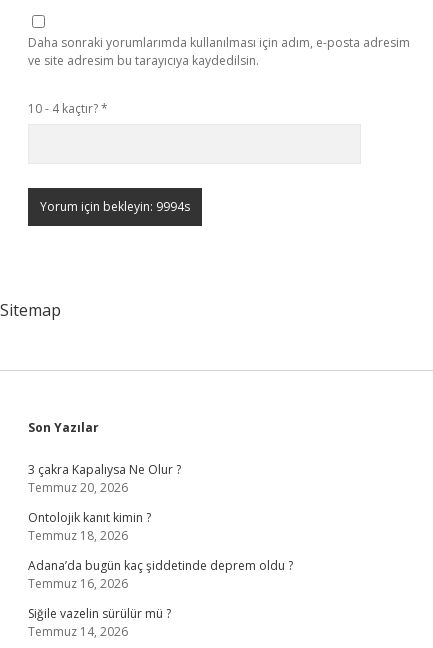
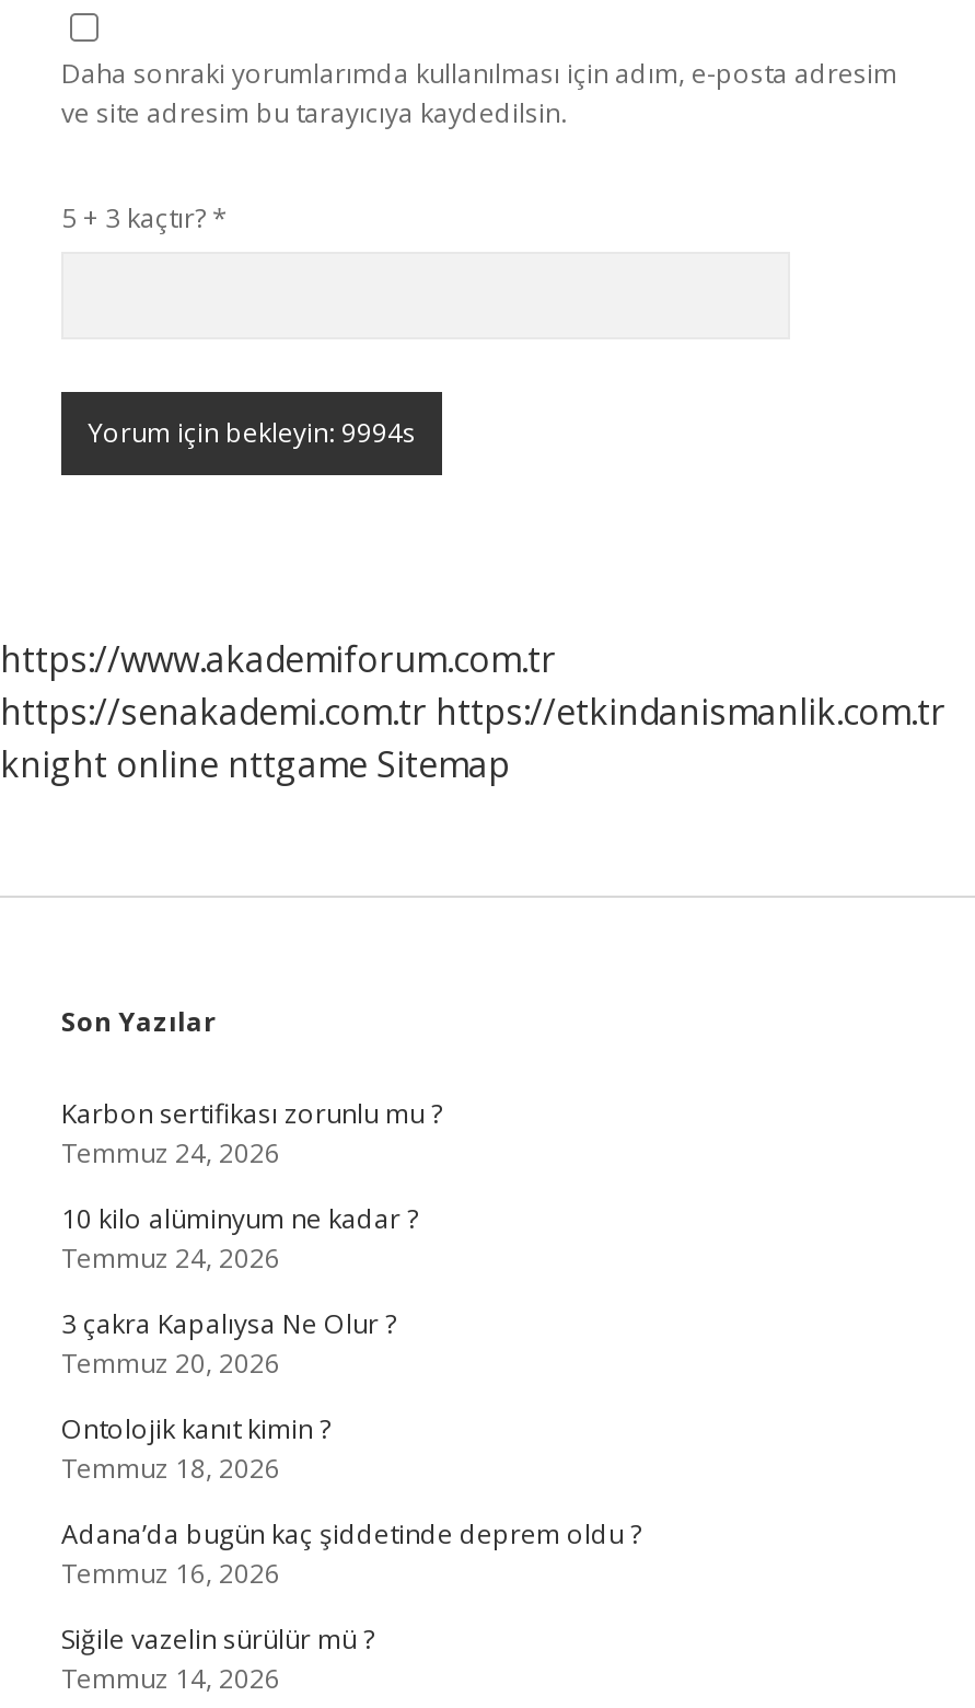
[28,100,108,117] 10 - 4 kaçtır? * -> [61,199,228,236] 5 + 3 kaçtır? *
[0,299,61,321] Sitemap -> [0,635,945,788] https://www.akademiforum.com.tr | https://senakademi.com.tr https://etkindanismanlik.com.tr | knight online nttgame Sitemap
none -> [61,1095,442,1277] Karbon sertifikası zorunlu mu ? | Temmuz 24, 2026 | 10 kilo alüminyum ne kadar ? | Temmuz 24, 2026

